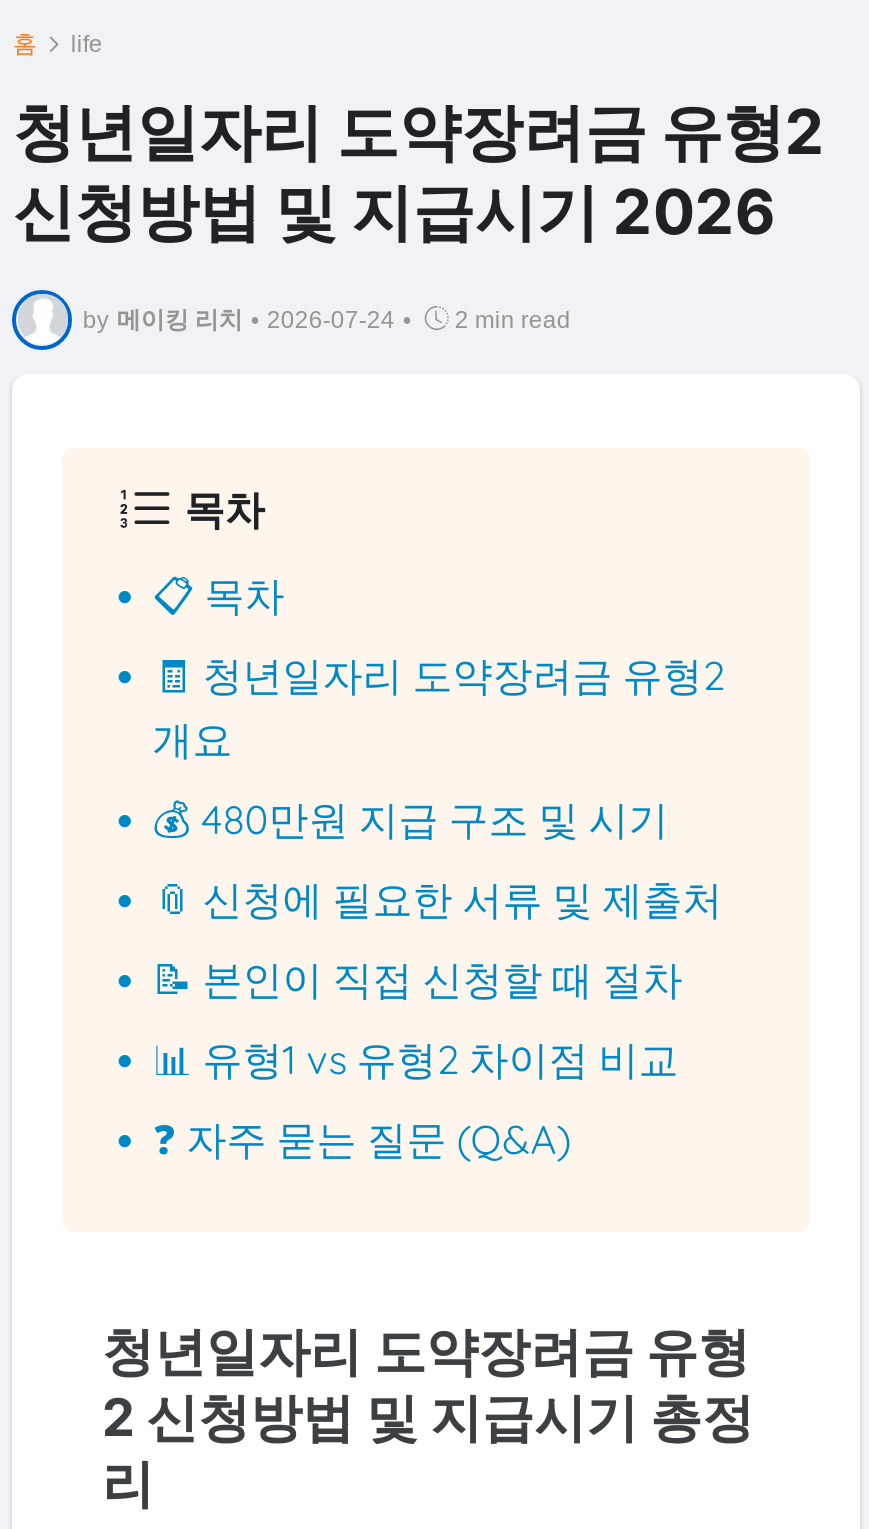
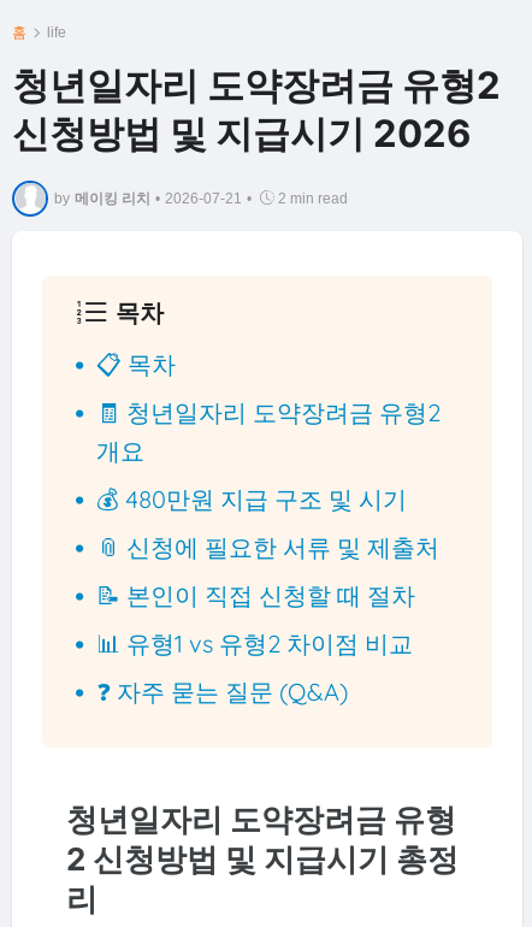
[83,305,411,333] by 메이킹 리치 • 2026-07-24 • -> [55,190,252,207] by 메이킹 리치 • 2026-07-21 •

